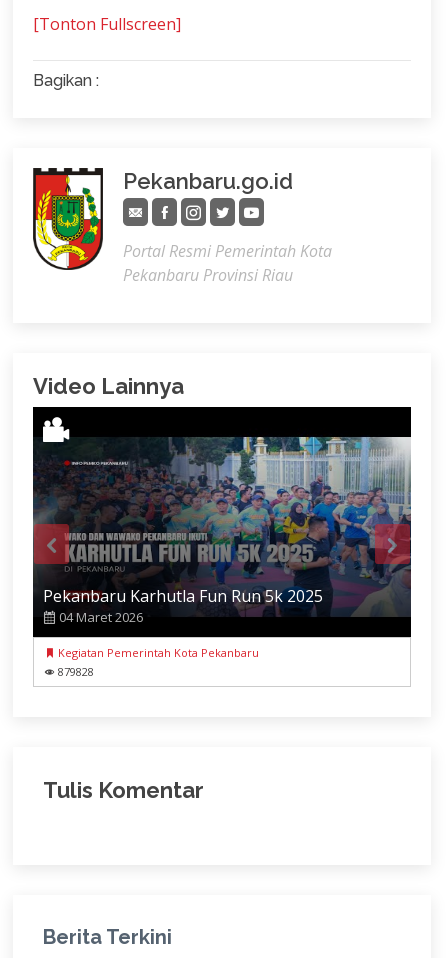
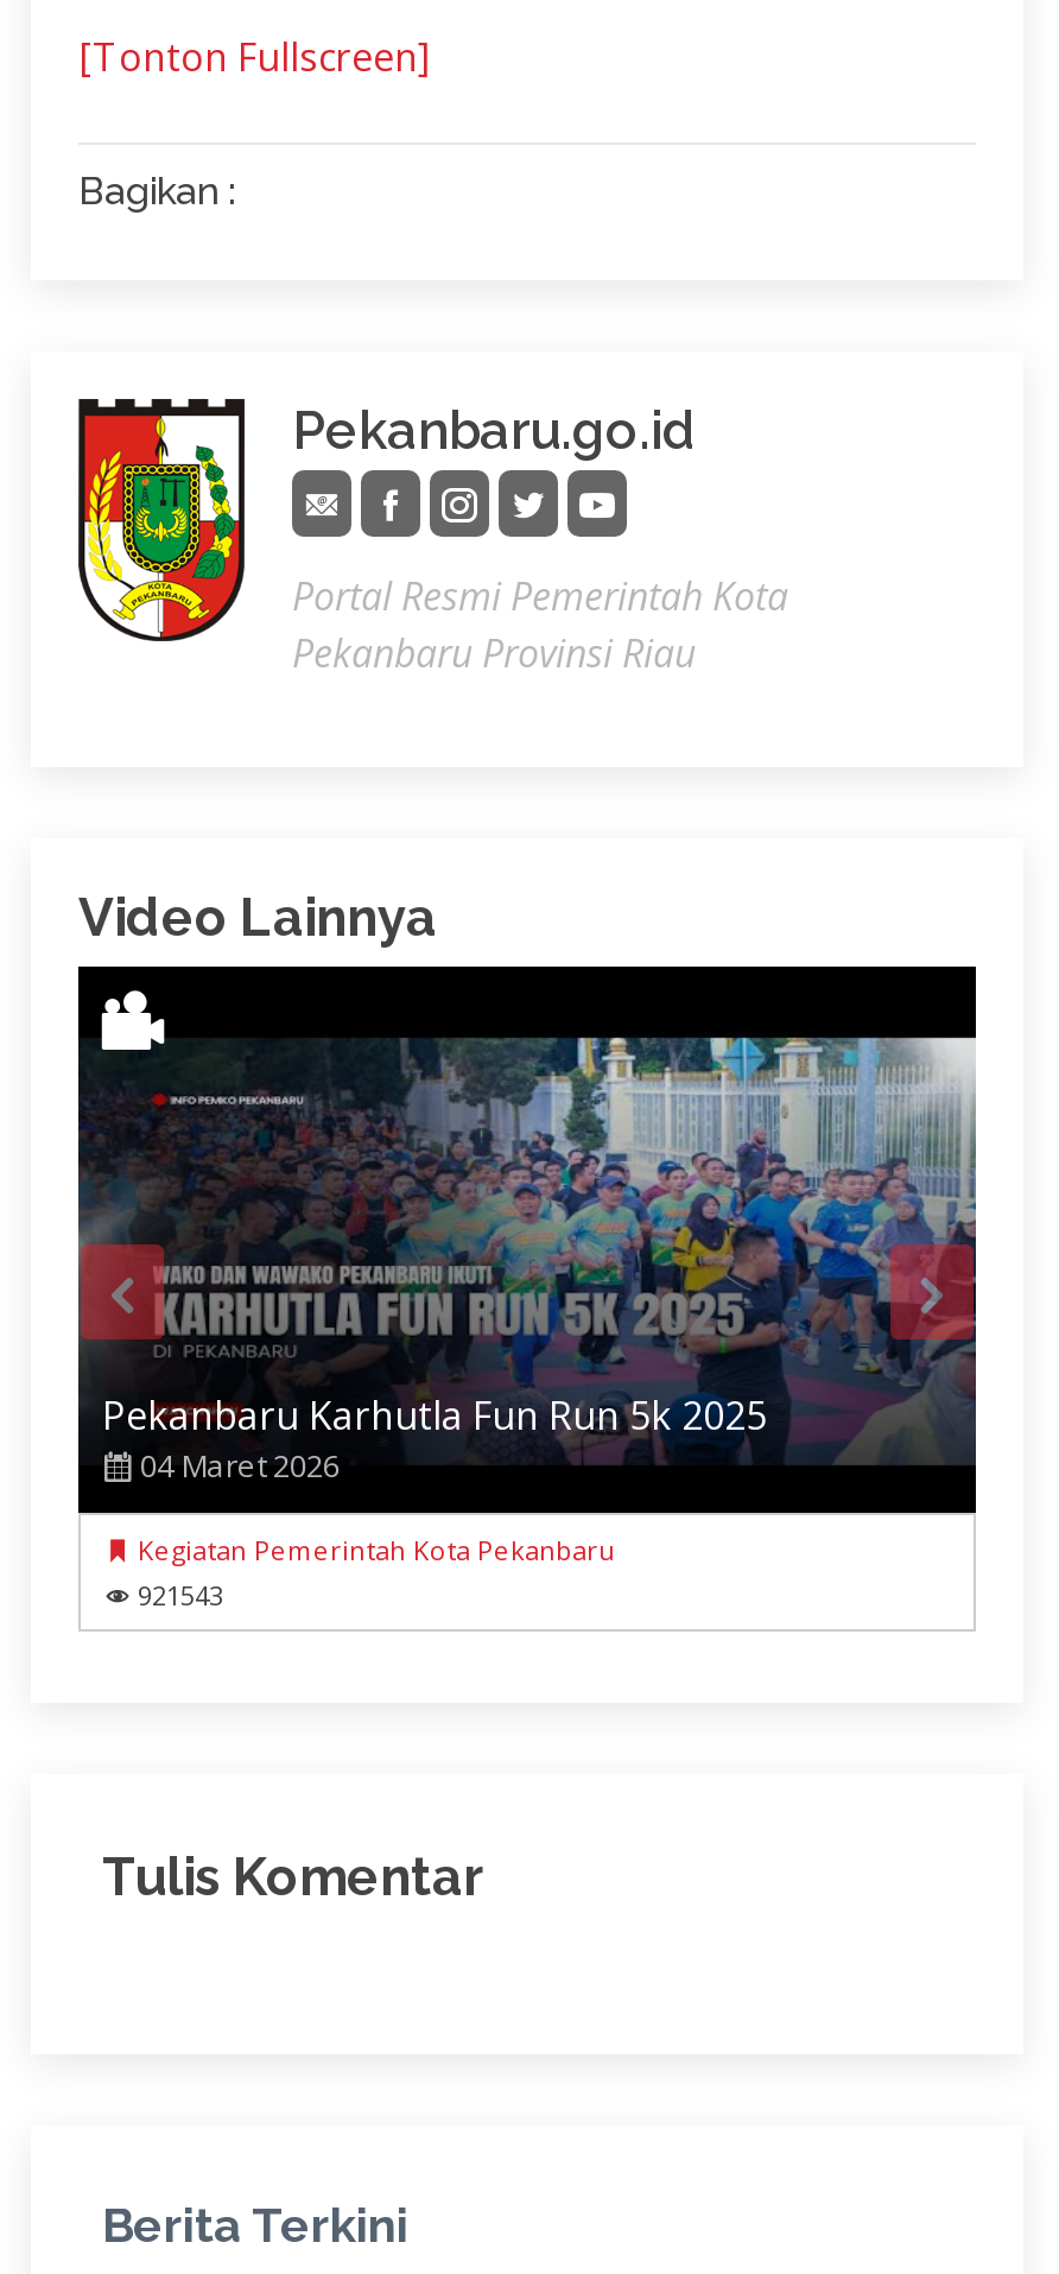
[55,664,94,679] 879828 -> [131,1577,223,1613] 921543

